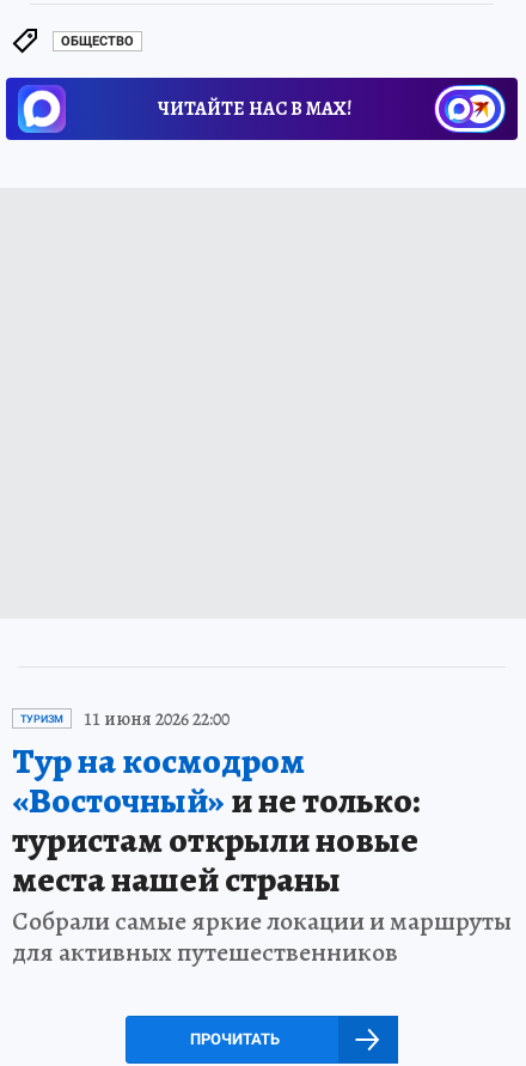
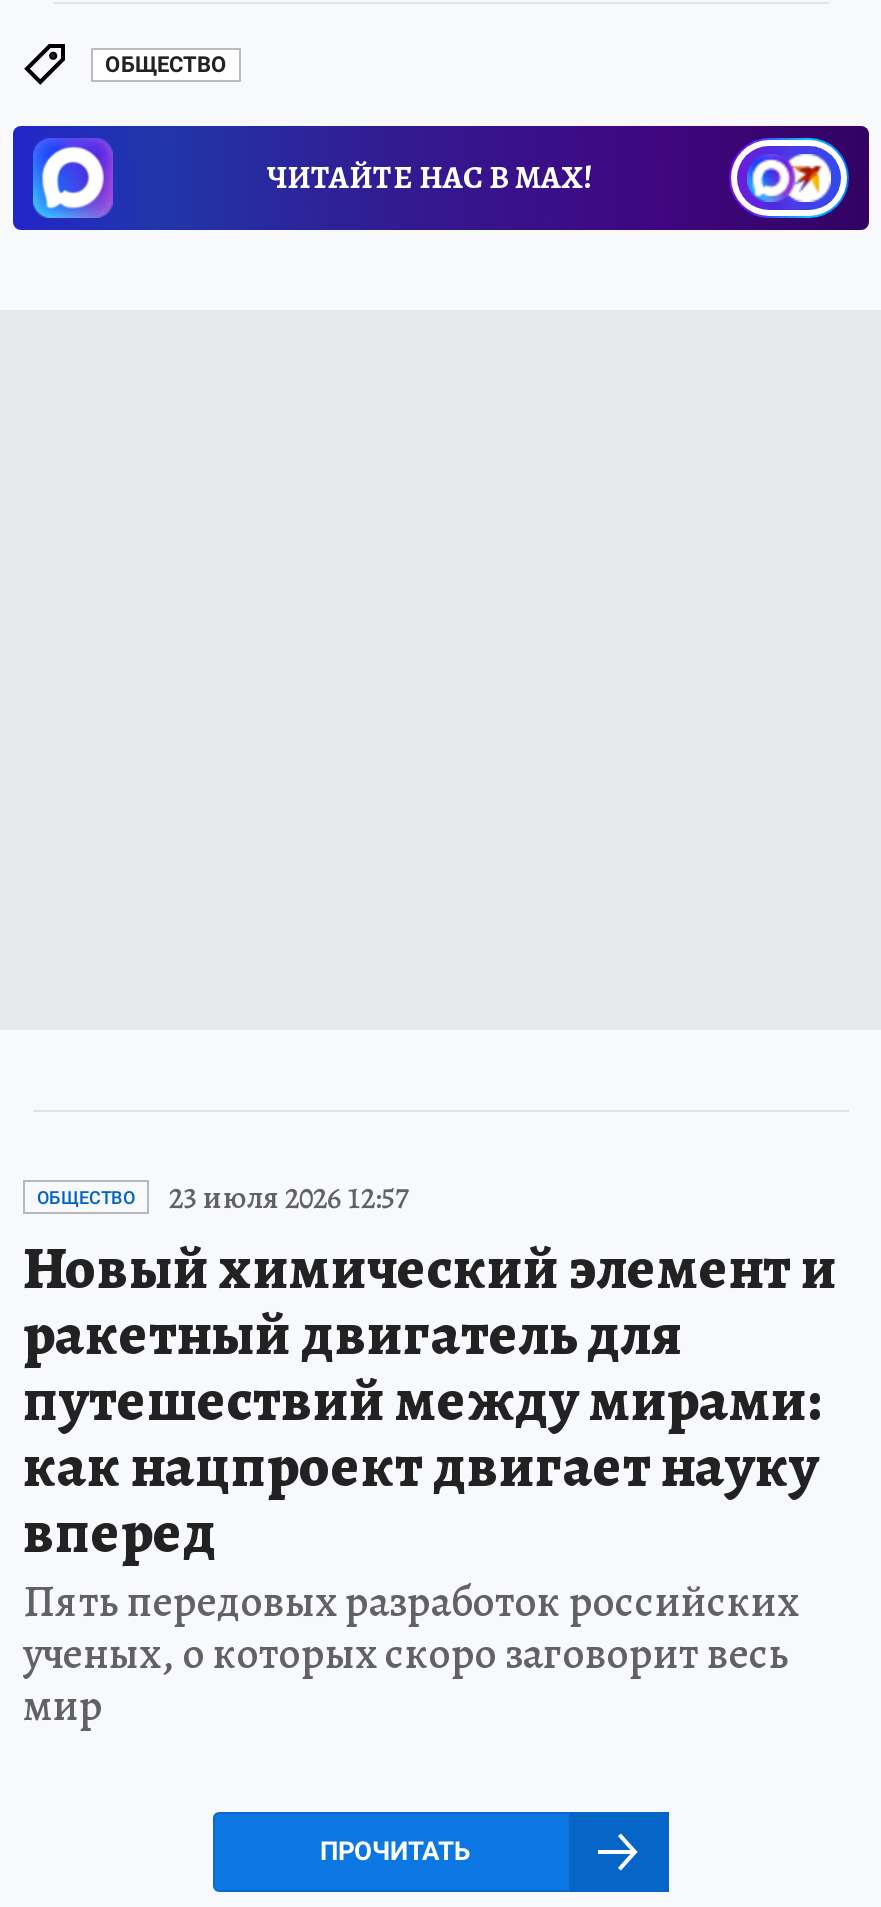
[12,706,512,970] ТУРИЗМ | 11 июня 2026 22:00 | Тур на космодром | «Восточный»и не только: | туристам открыли новые | места нашей страны | Собрали самые яркие локации и маршруты | для активных путешественников -> [23,1175,837,1735] ОБЩЕСТВО | 23 июля 2026 12:57 | Новый химический элемент и | ракетный двигатель для | путешествий между мирами: | как нацпроект двигает науку | вперед | Пять передовых разработок российских | ученых, о которых скоро заговорит весь | мир

